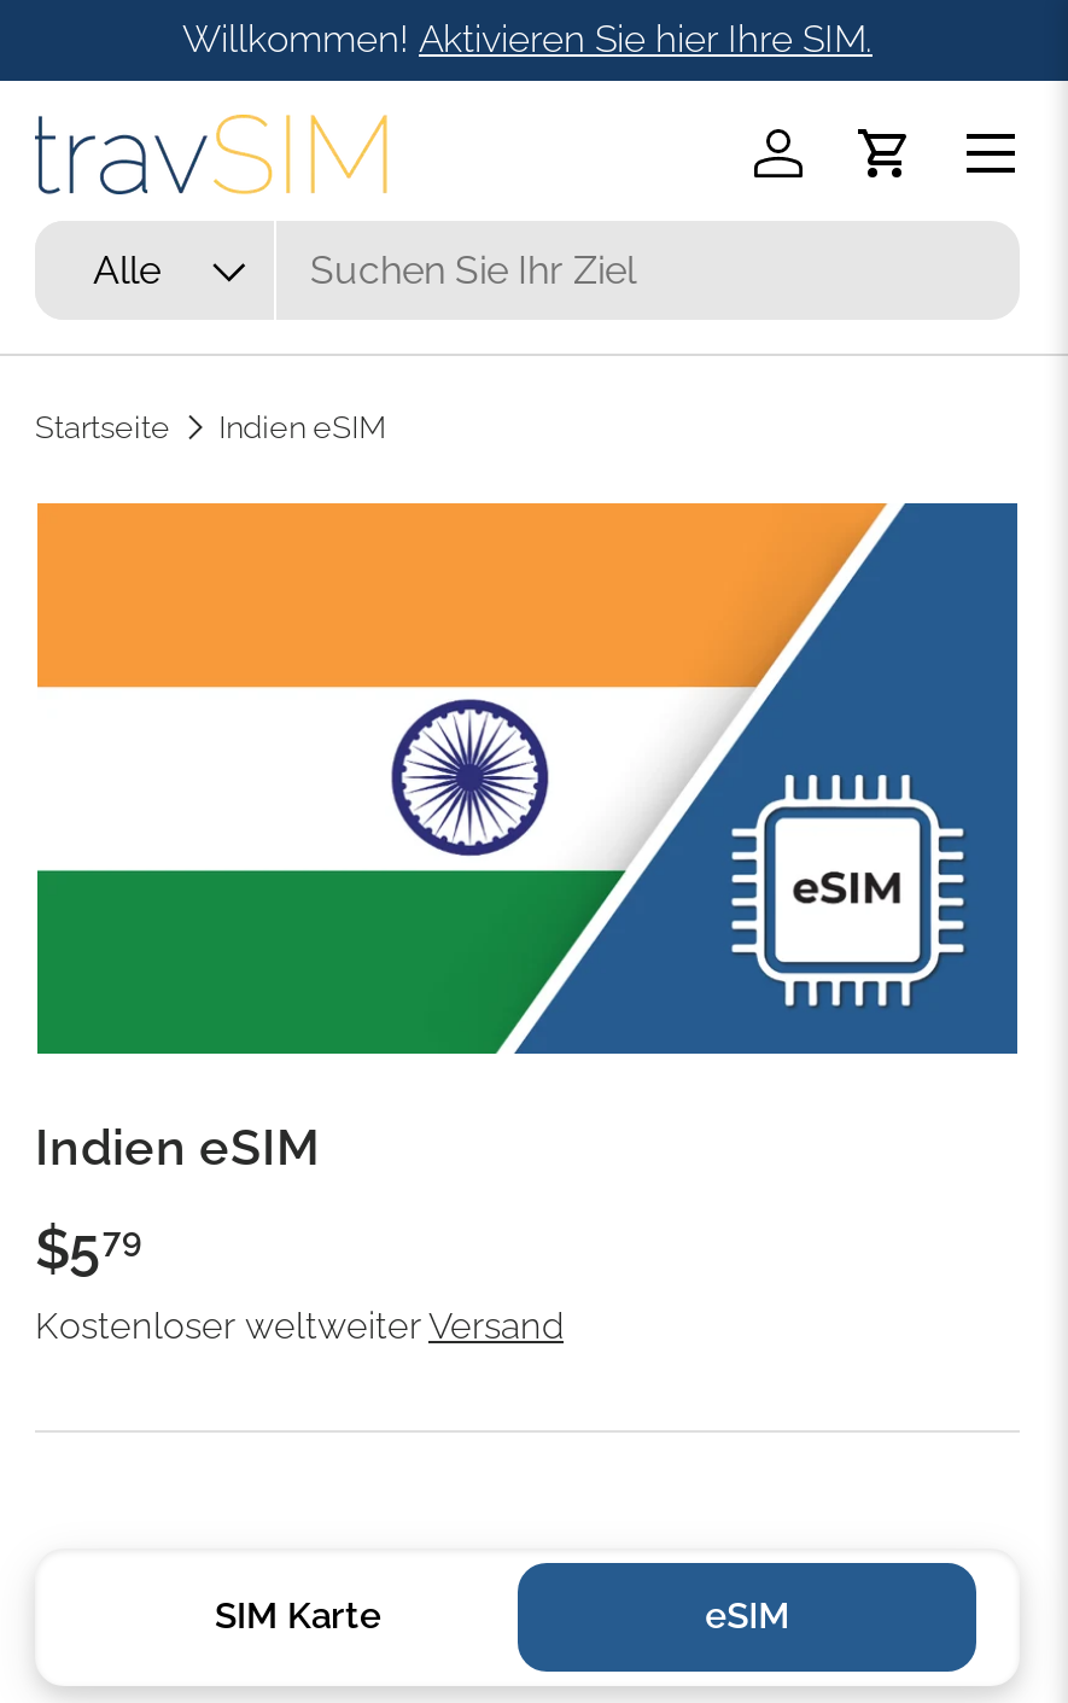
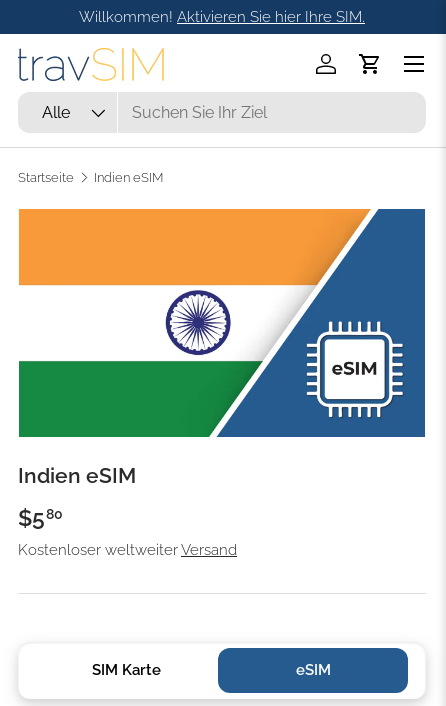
[35,1214,141,1279] $579 -> [18,503,63,530] $580

